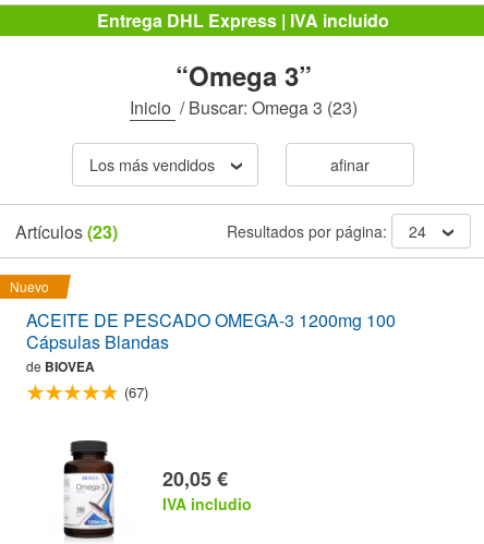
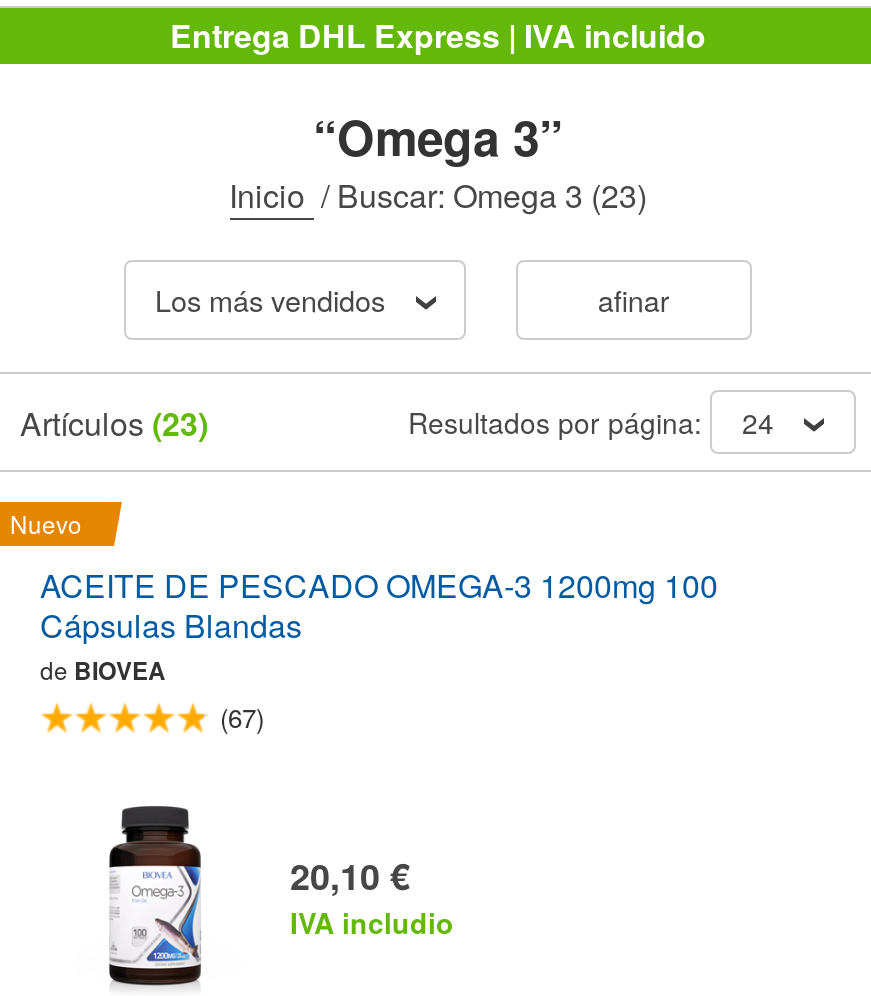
[162,464,228,492] 20,05 € -> [290,849,410,901] 20,10 €

